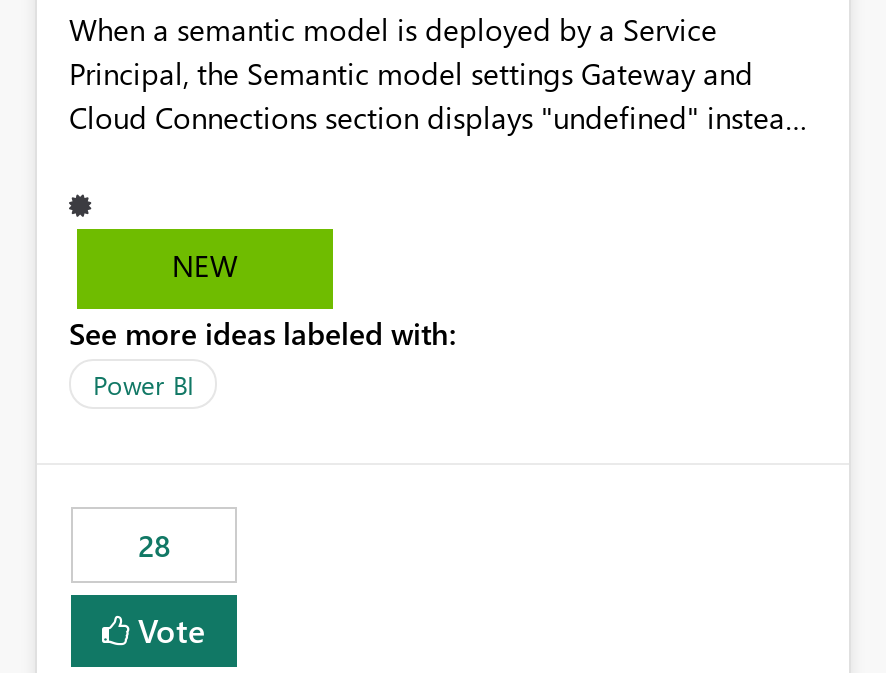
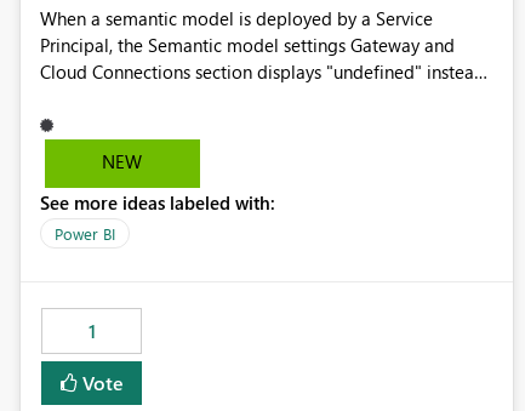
[138,526,170,566] 28 -> [88,319,95,344] 1

